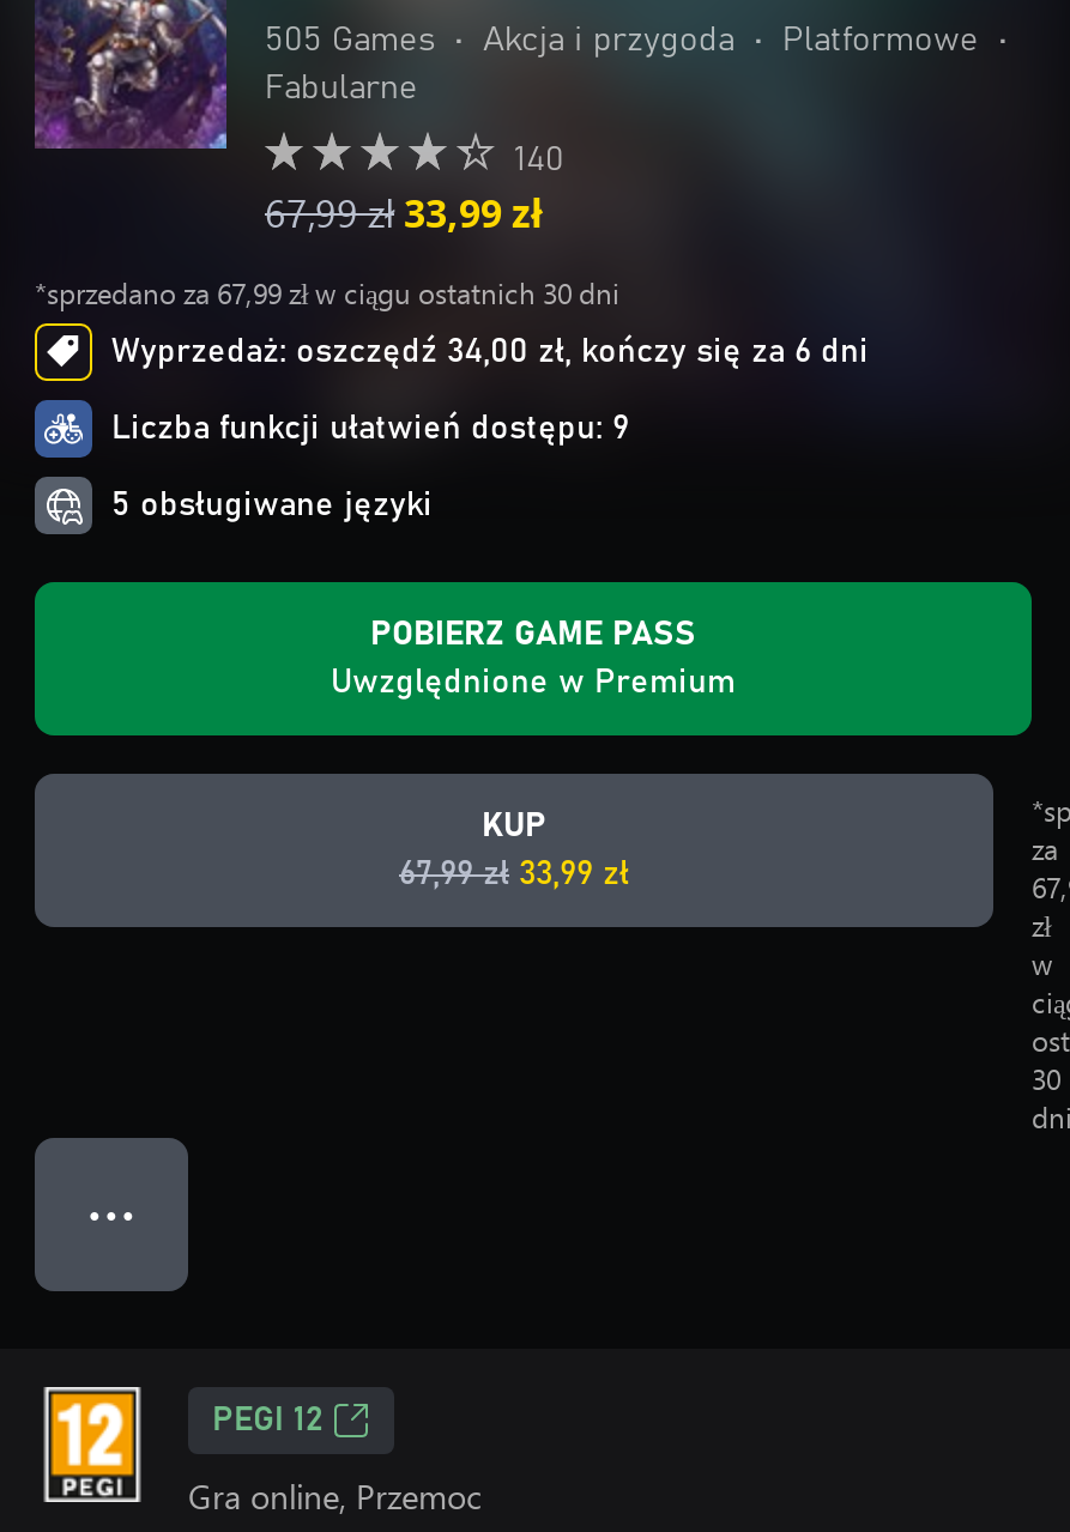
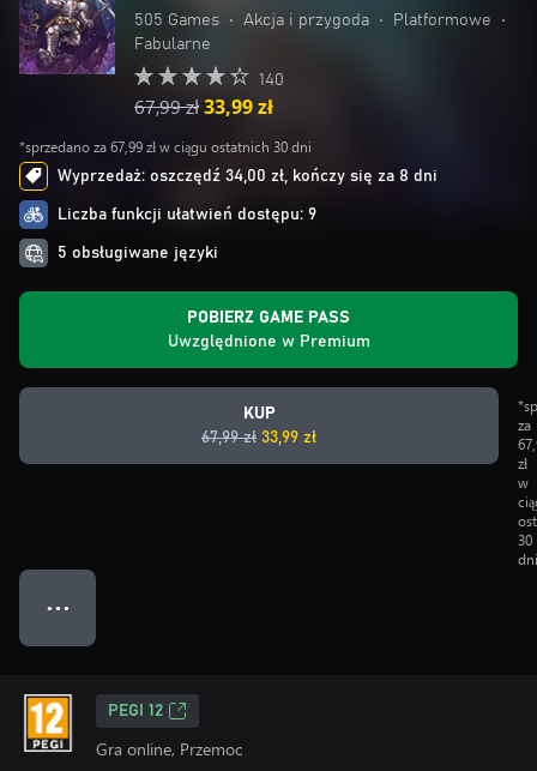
[111,335,869,369] Wyprzedaż: oszczędź 34,00 zł, kończy się za 6 dni -> [58,168,438,185] Wyprzedaż: oszczędź 34,00 zł, kończy się za 8 dni

